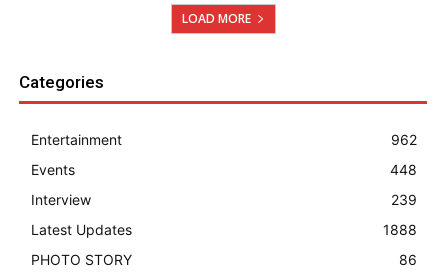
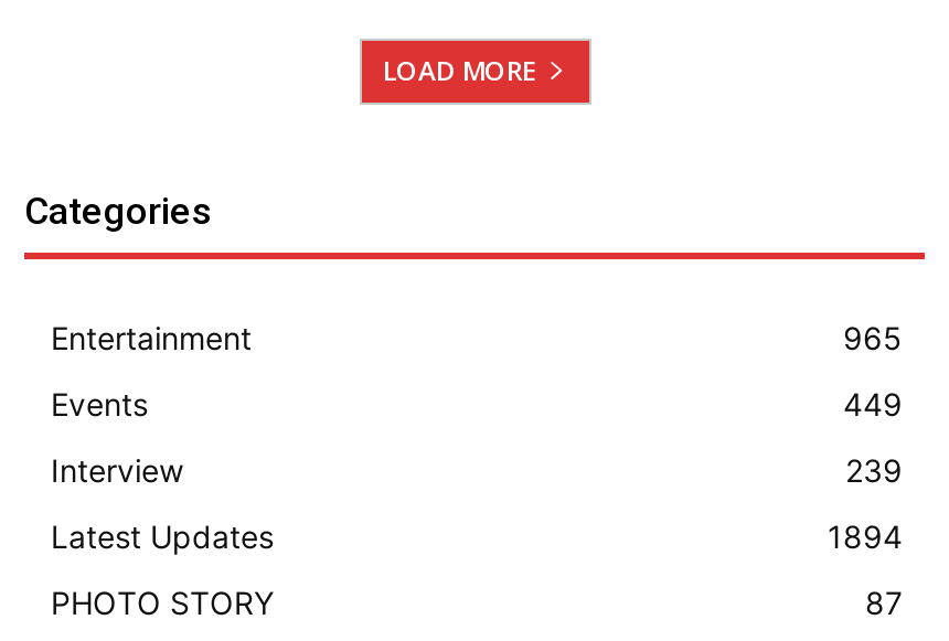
[391,131,417,148] 962 -> [843,319,903,357] 965
[390,161,417,178] 448 -> [843,385,903,423] 449
[383,221,417,238] 1888 -> [828,518,903,555] 1894
[399,251,417,268] 86 -> [865,584,903,622] 87

